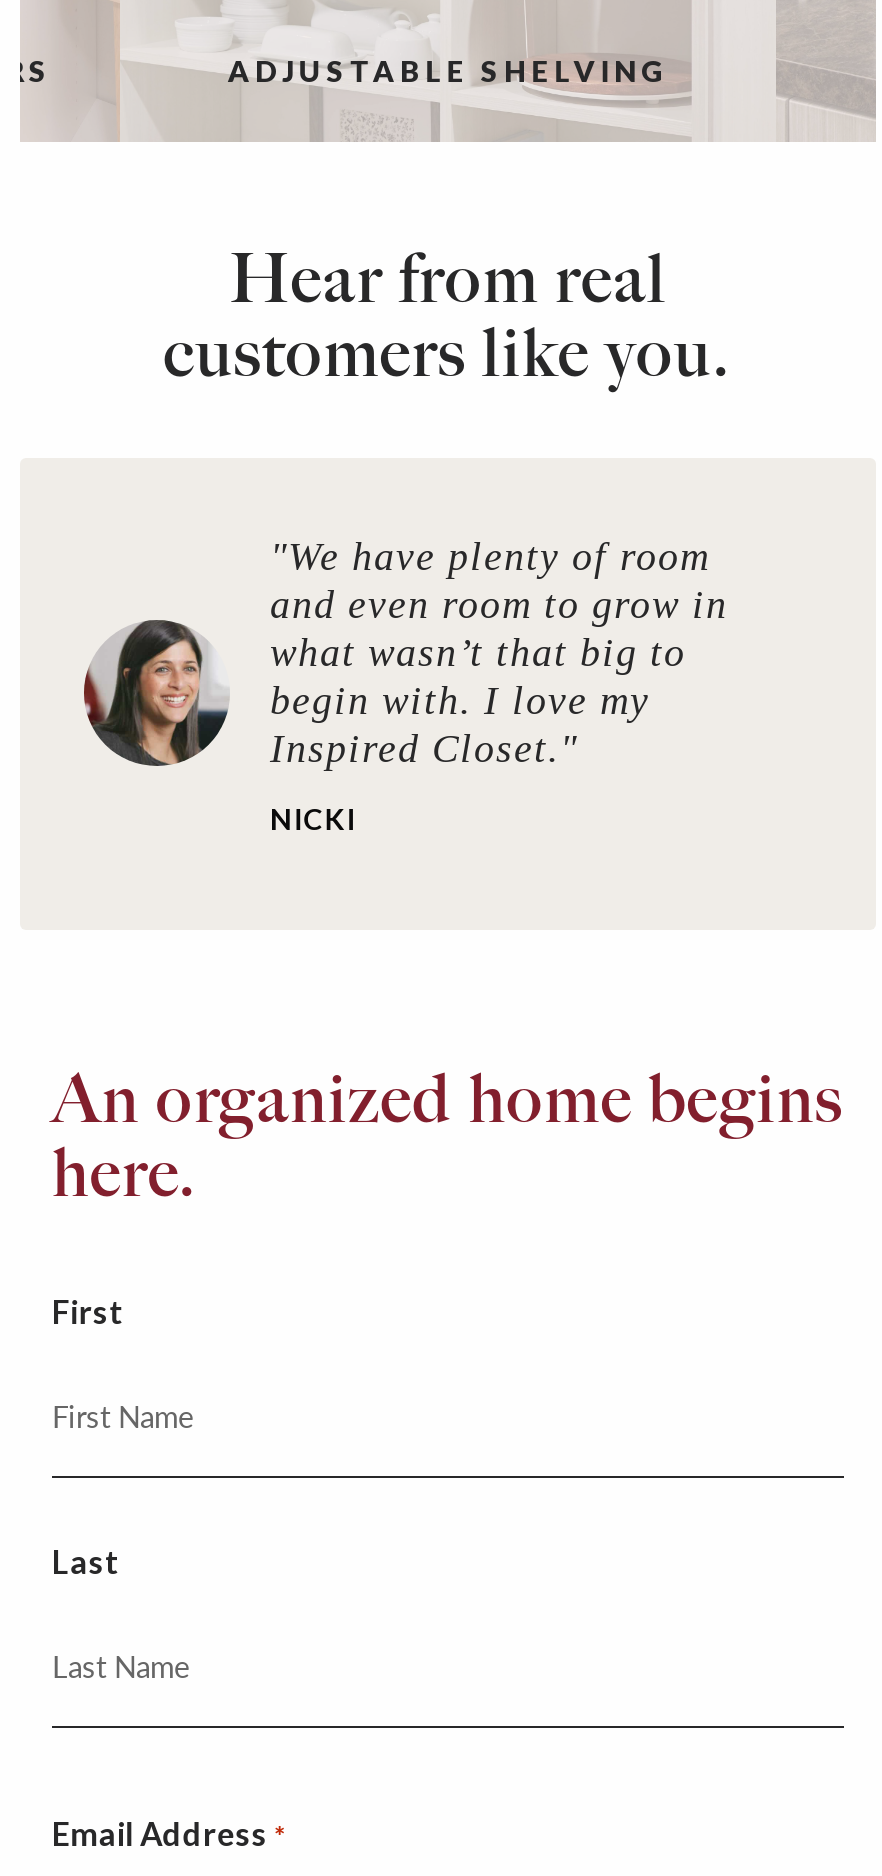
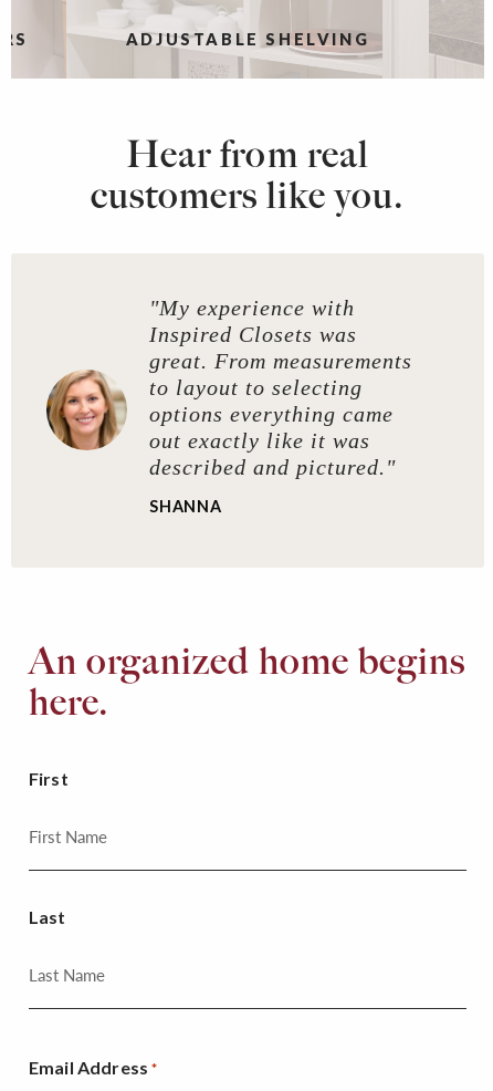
[82,534,728,770] [image] | "We have plenty of room | and even room to grow in | what wasn’t that big to | begin with. I love my | Inspired Closet." -> [45,295,412,479] [image] | "My experience with | Inspired Closets was | great. From measurements | to layout to selecting | options everything came | out exactly like it was | described and pictured."
[270,802,356,836] NICKI -> [149,497,222,515] SHANNA

